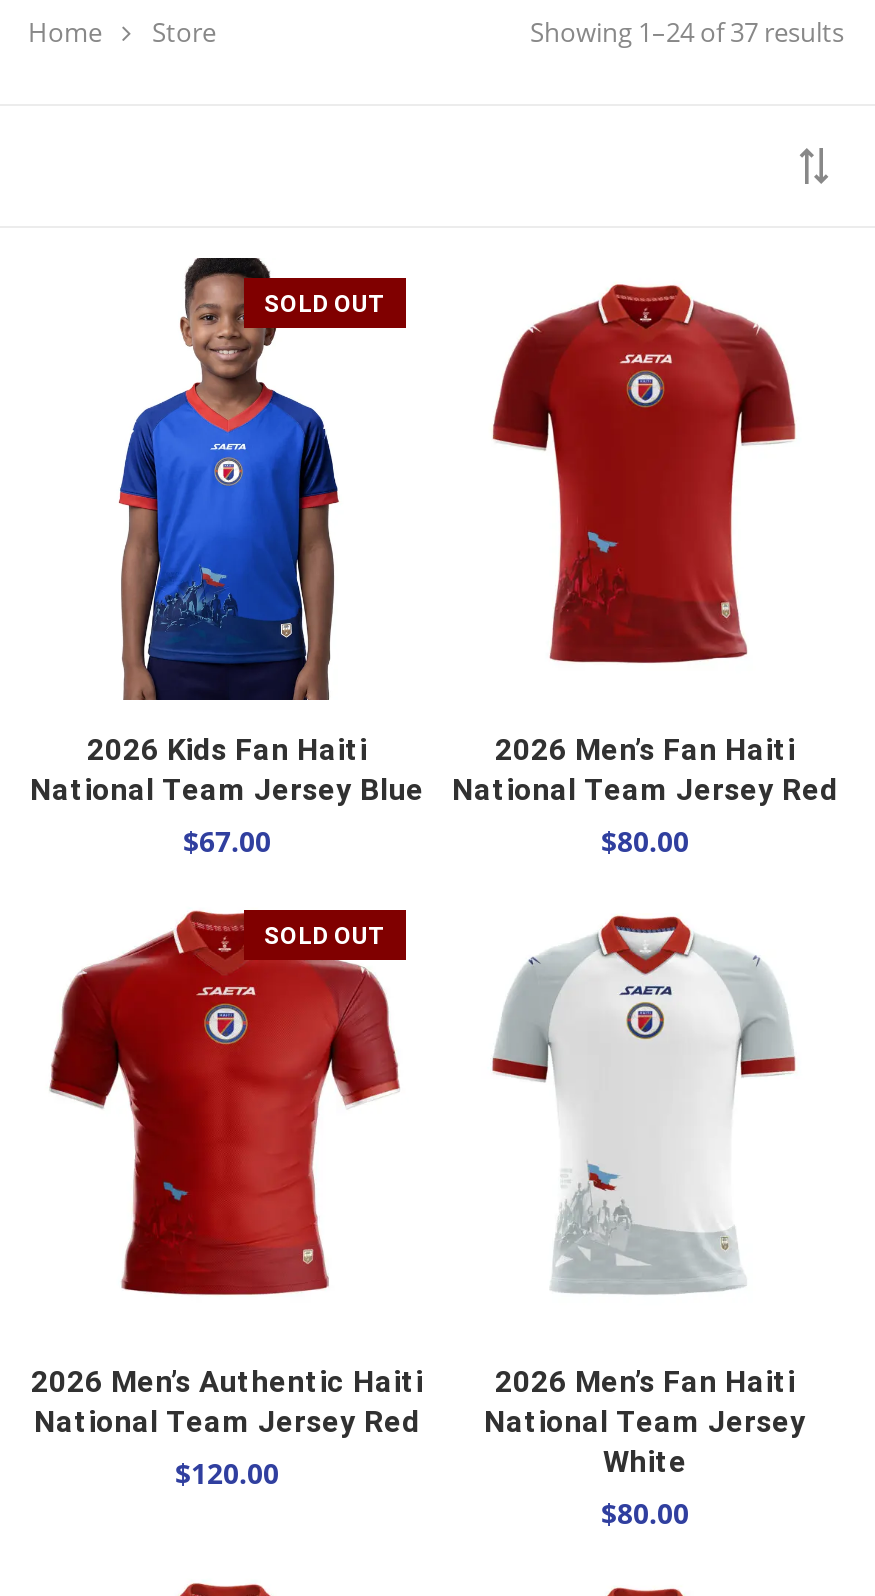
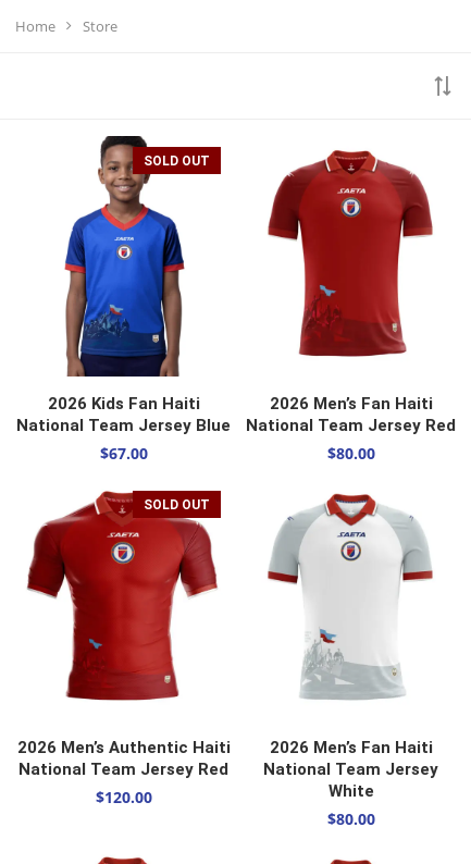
[530,14,844,50] Showing 1–24 of 37 results -> none

